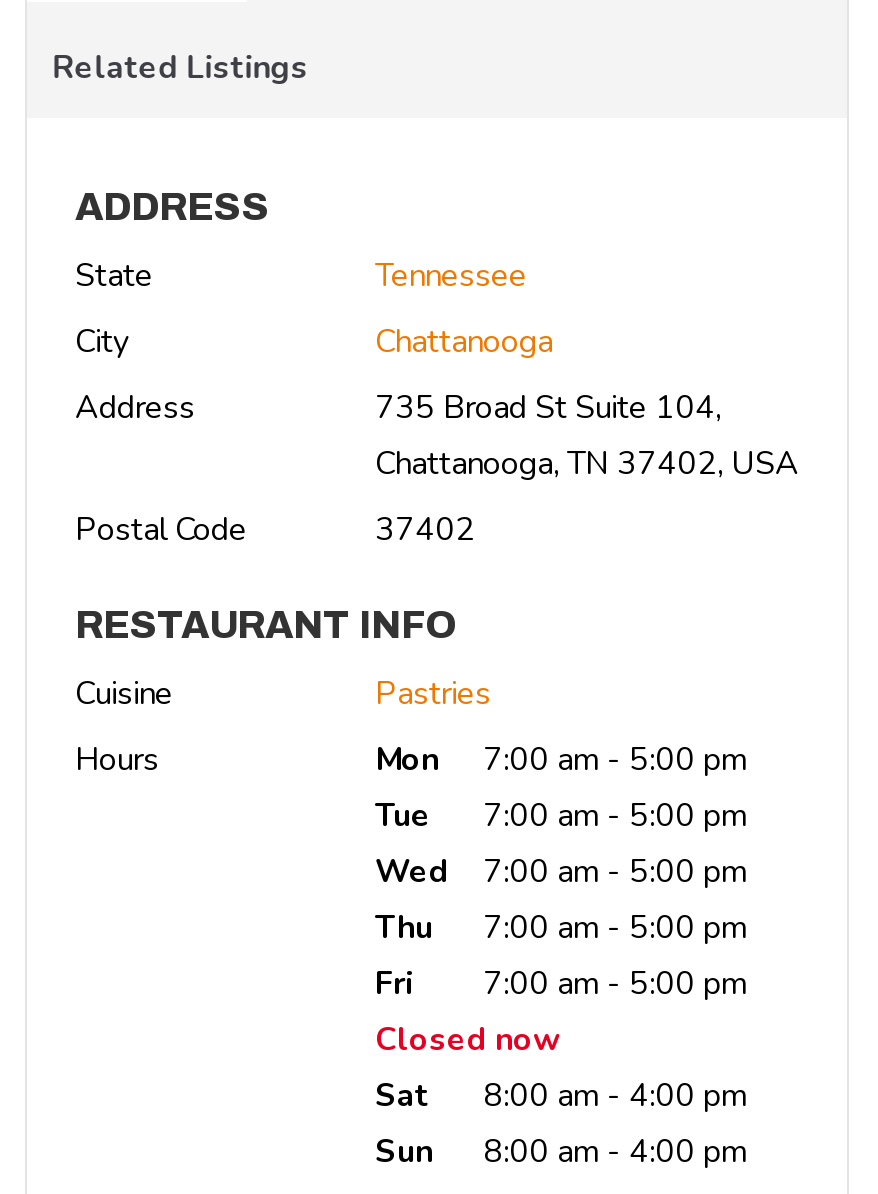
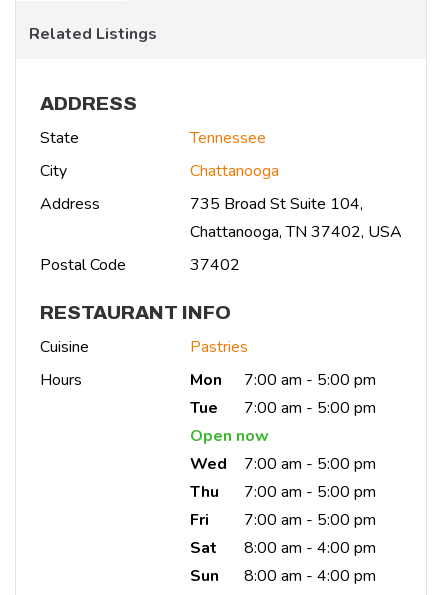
none -> [190,425,269,447] Open now
moved [375,849,747,1005] -> [190,453,376,531]: Wed | 7:00 am - 5:00 pm | Thu | 7:00 am - 5:00 pm | Fri | 7:00 am - 5:00 pm
[375,1017,561,1061] Closed now -> none

